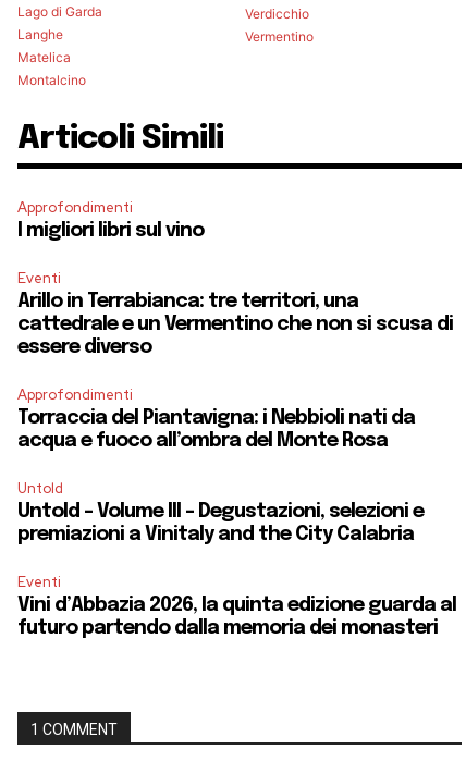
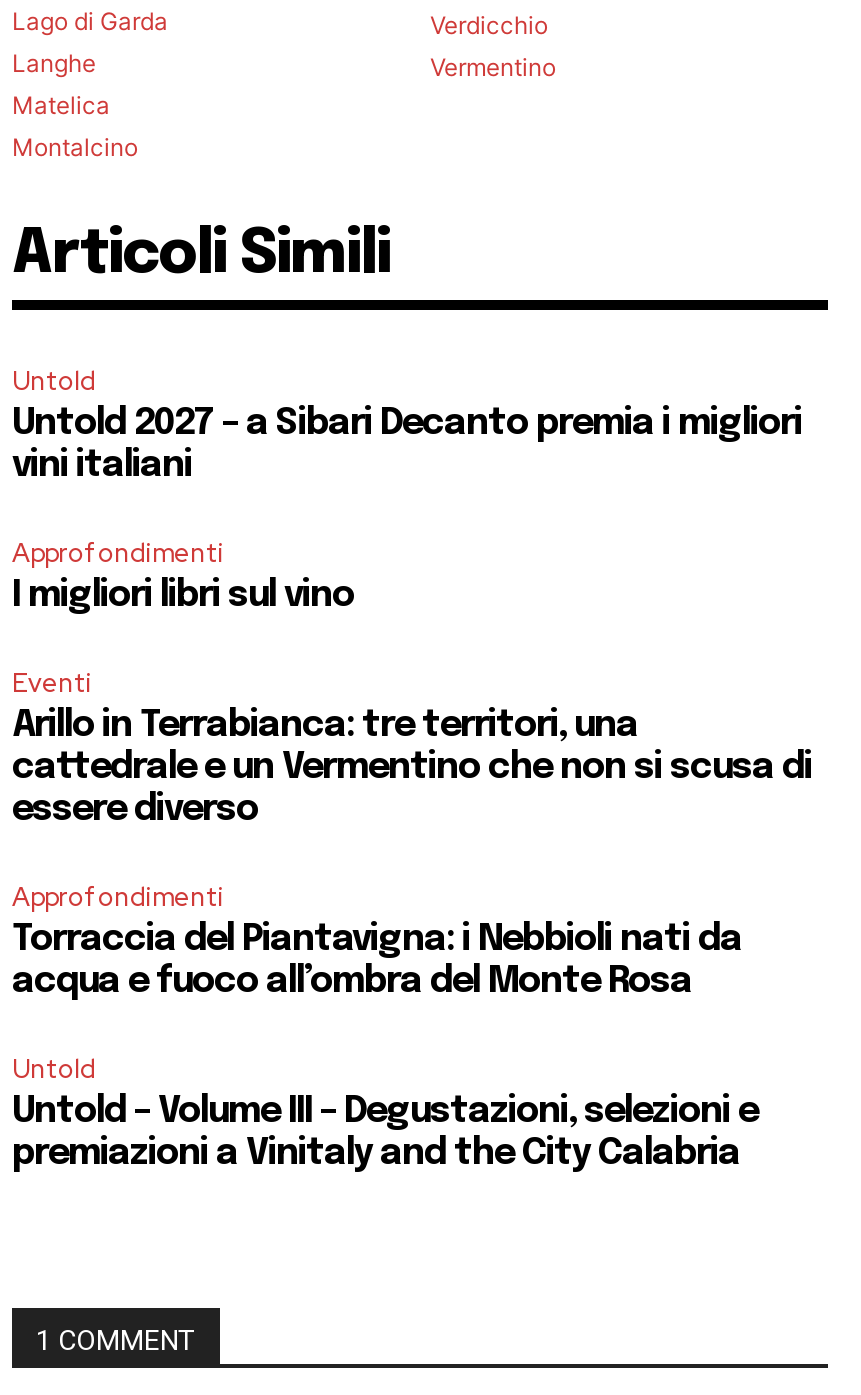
none -> [12,363,802,483] Untold | Untold 2027 – a Sibari Decanto premia i migliori | vini italiani
moved [17,198,453,544] -> [12,535,812,1171]: Approfondimenti | I migliori libri sul vino | Eventi | ... | Untold – Volume III – Degustazioni, selezioni e | premiazioni a Vinitaly and the City Calabria
[17,572,456,637] Eventi | Vini d’Abbazia 2026, la quinta edizione guarda al | futuro partendo dalla memoria dei monasteri -> none

